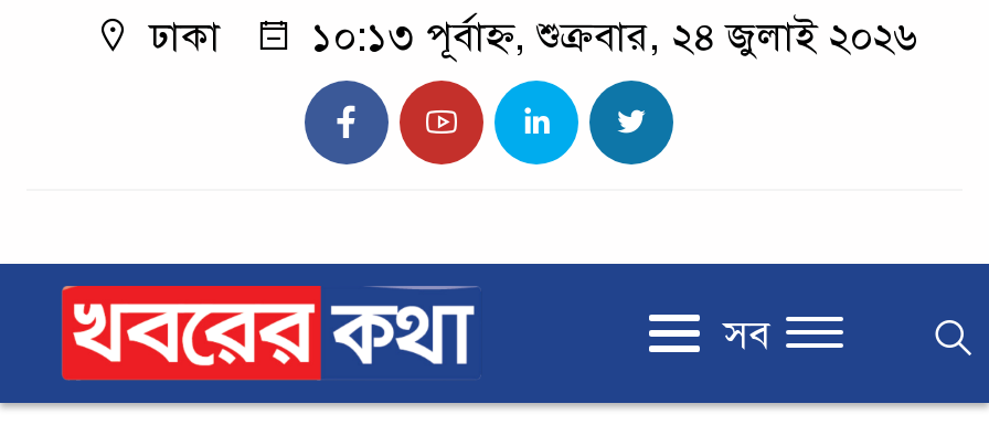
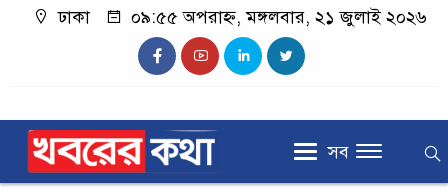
[300,12,918,61] ১০:১৩ পূর্বাহ্ন, শুক্রবার, ২৪ জুলাই ২০২৬ -> [125,6,426,28] ০৯:৫৫ অপরাহ্ন, মঙ্গলবার, ২১ জুলাই ২০২৬

